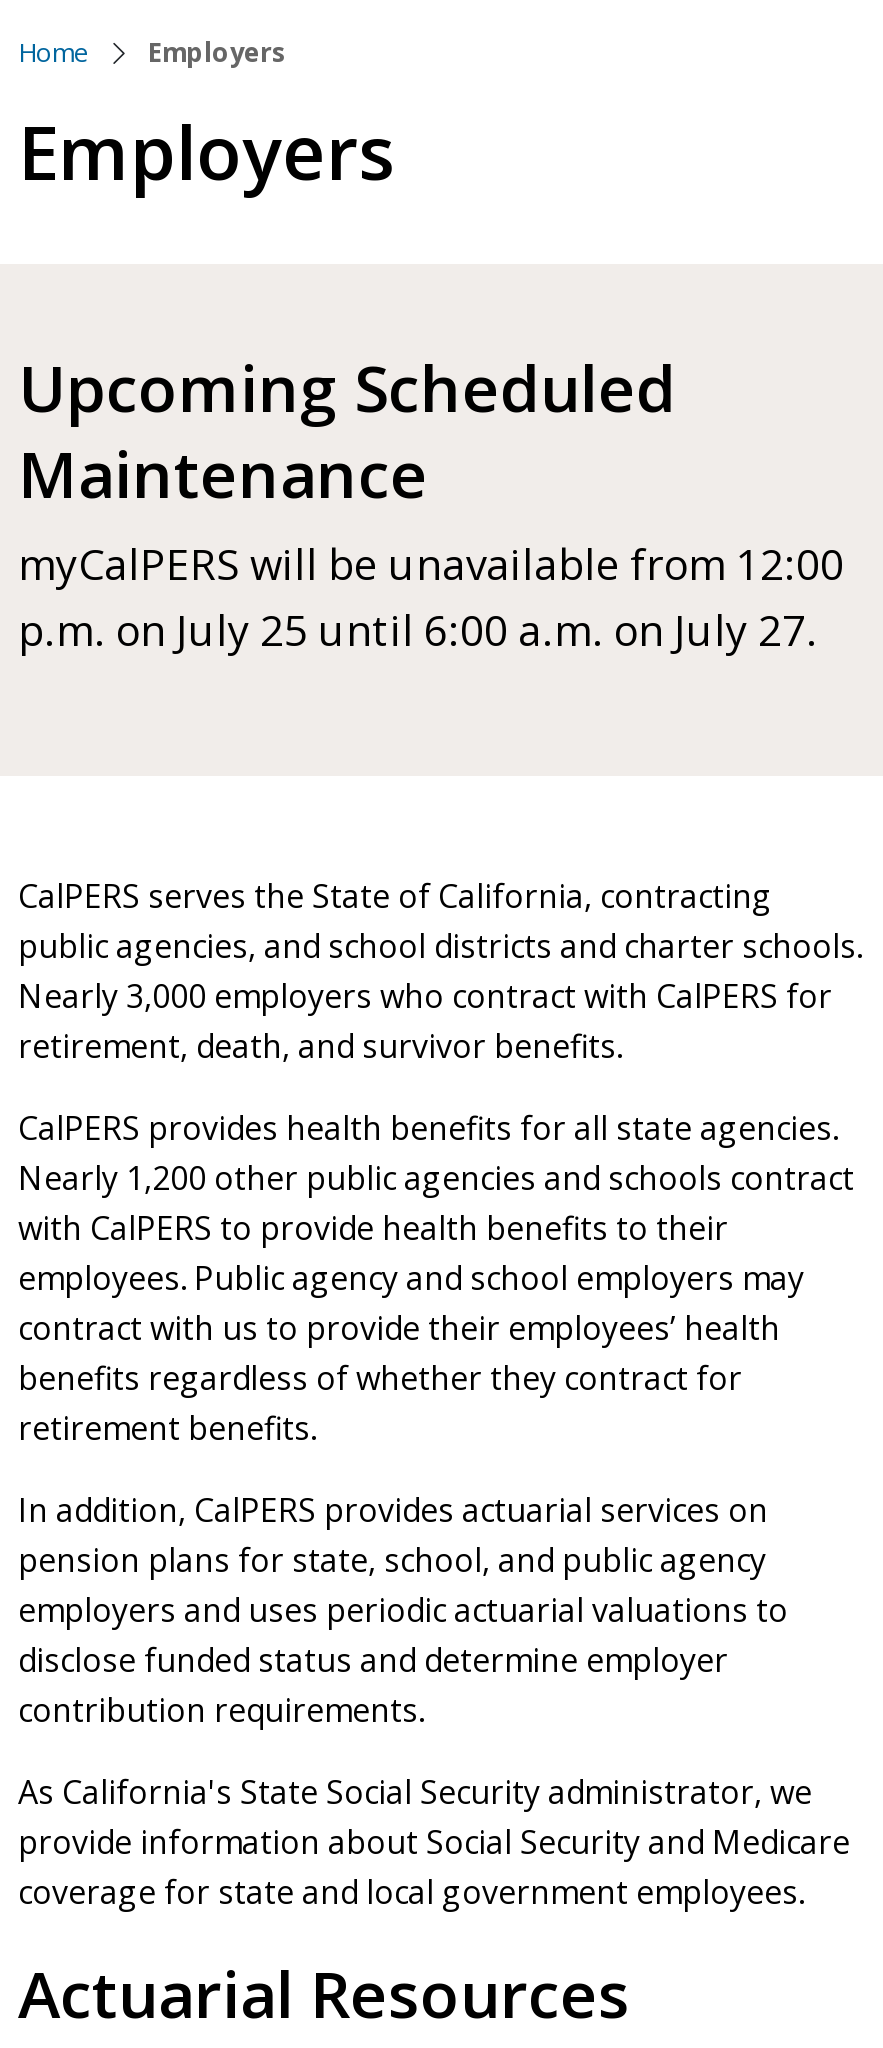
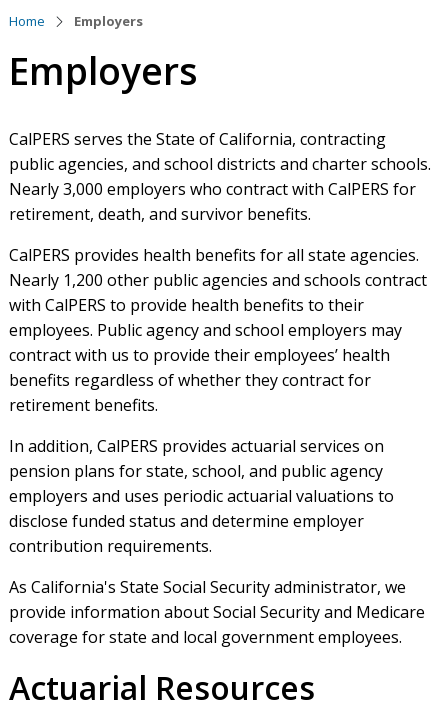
[18,344,844,658] Upcoming Scheduled | Maintenance | myCalPERS will be unavailable from 12:00 | p.m. on July 25 until 6:00 a.m. on July 27. -> none

